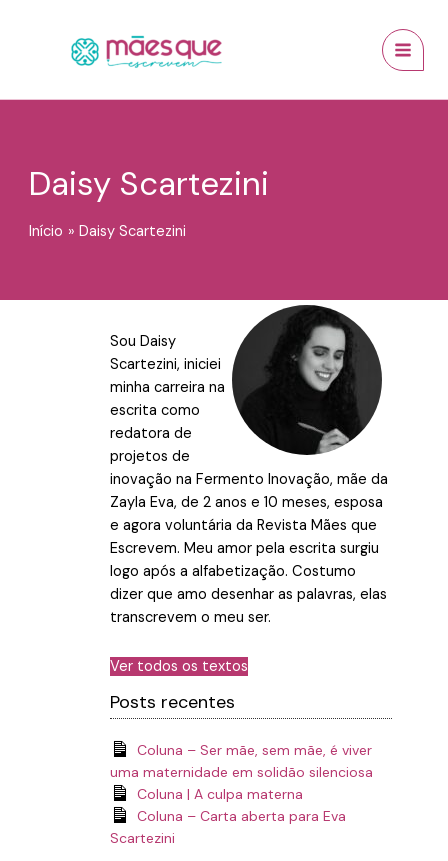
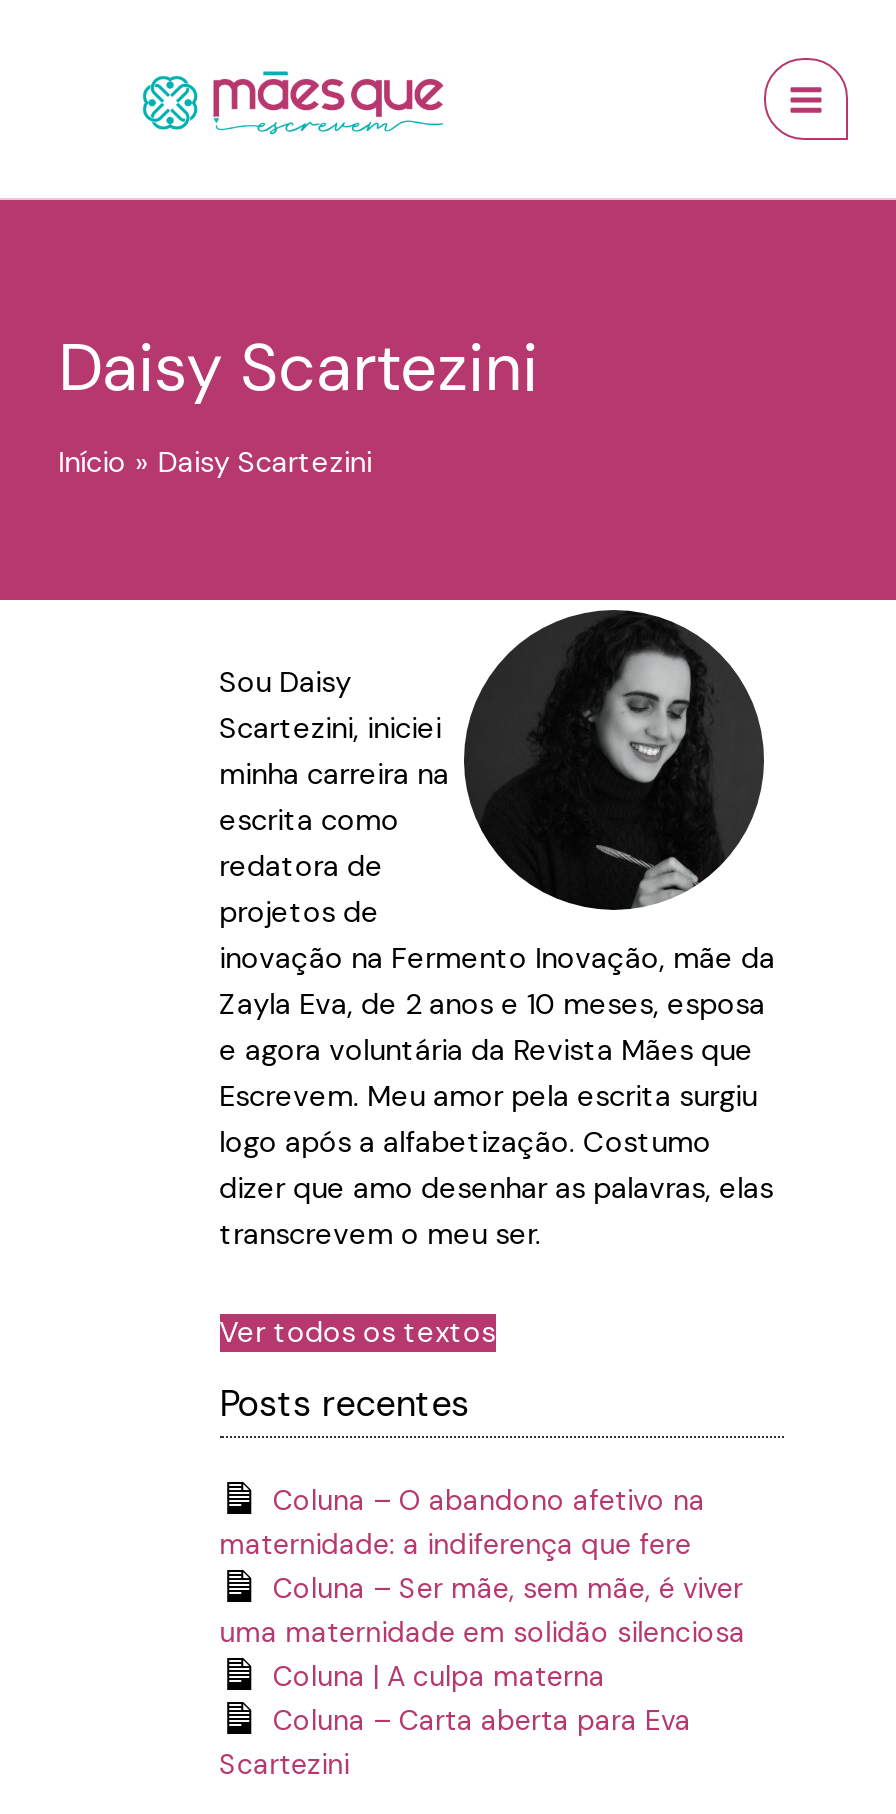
none -> [219,1481,705,1561] Coluna – O abandono afetivo na | maternidade: a indiferença que fere

